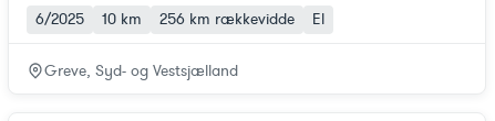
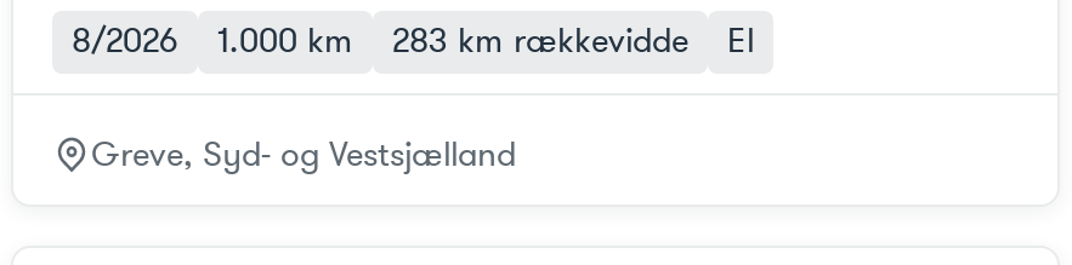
[35,9,84,30] 6/2025 -> [72,18,178,64] 8/2026
[102,9,142,30] 10 km -> [217,18,353,64] 1.000 km
[159,9,295,30] 256 km rækkevidde -> [392,18,688,64] 283 km rækkevidde

